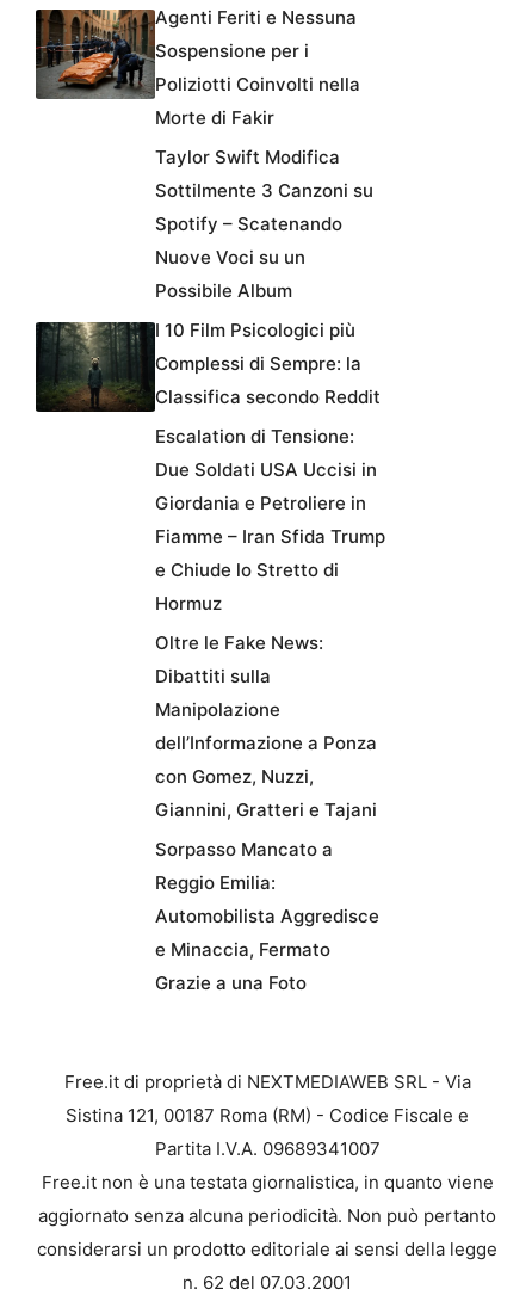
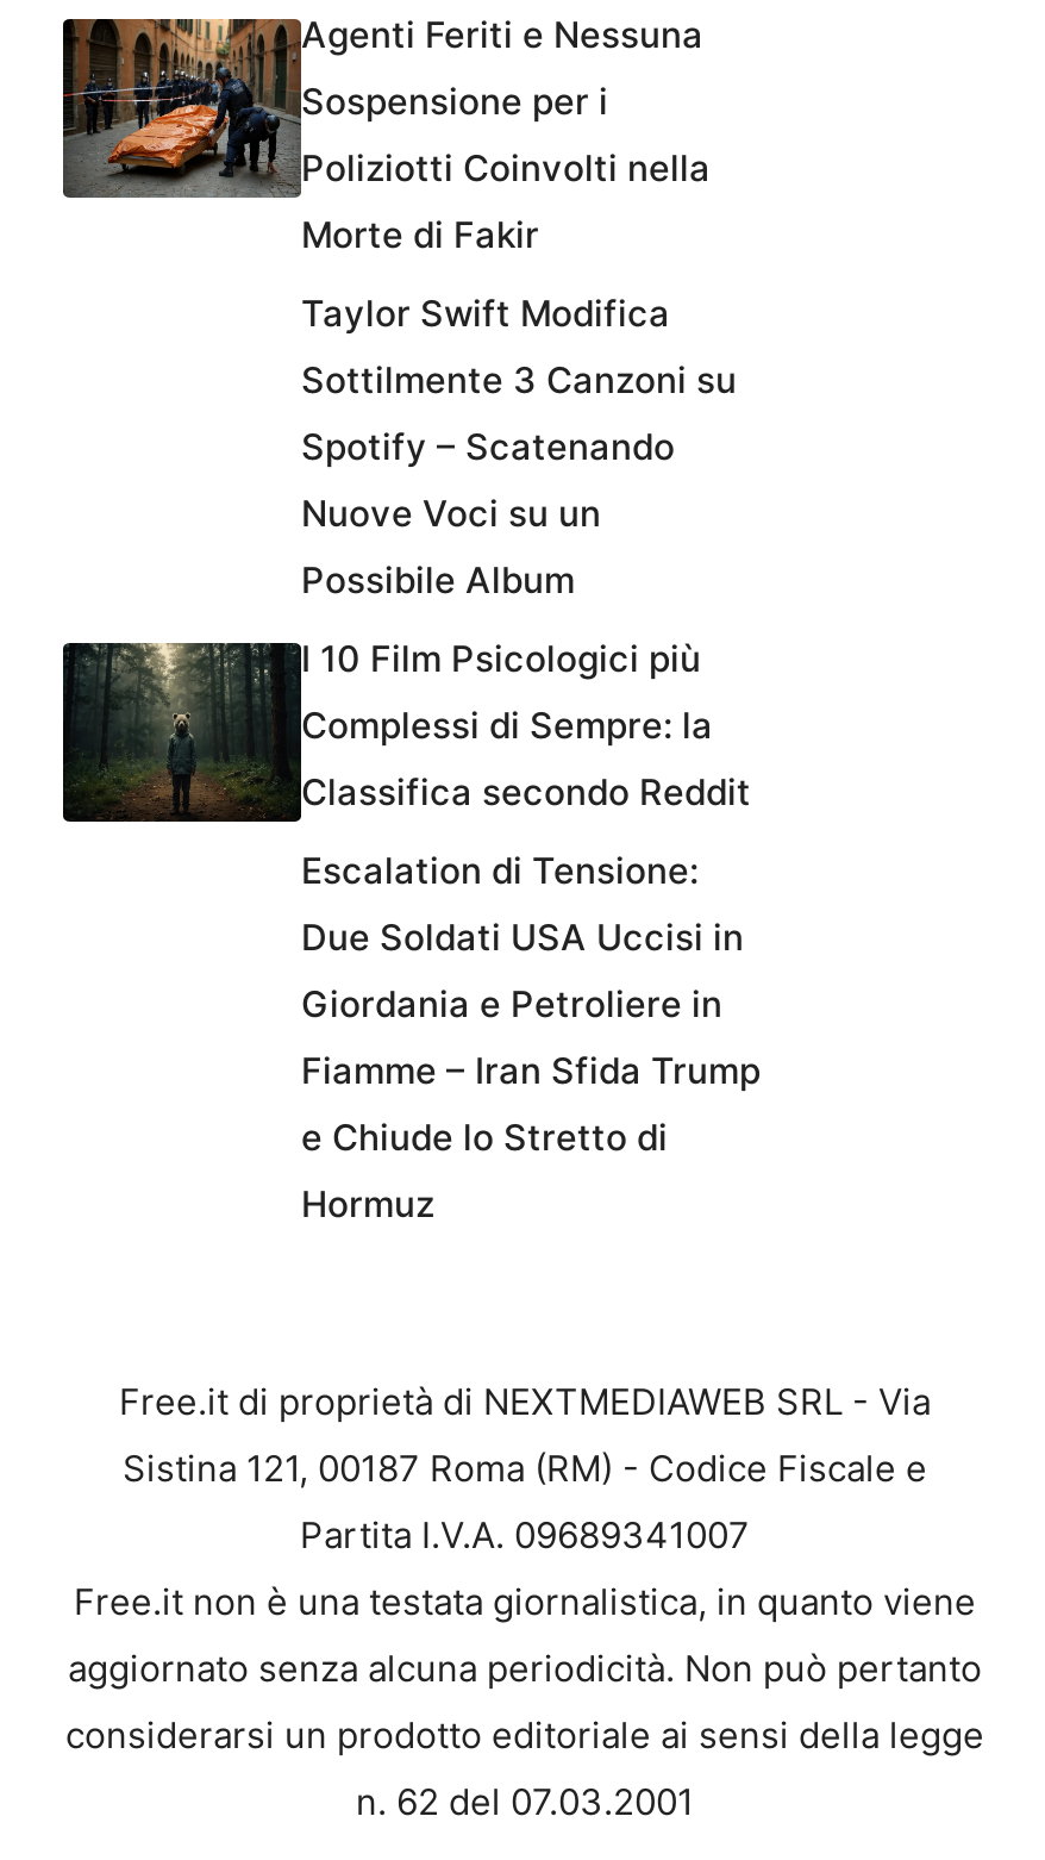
[155,631,379,994] Oltre le Fake News: | Dibattiti sulla | Manipolazione | dell’Informazione a Ponza | con Gomez, Nuzzi, | Giannini, Gratteri e Tajani | Sorpasso Mancato a | Reggio Emilia: | Automobilista Aggredisce | e Minaccia, Fermato | Grazie a una Foto -> none

